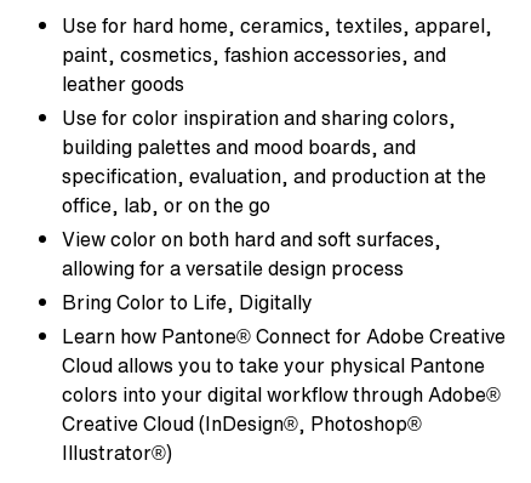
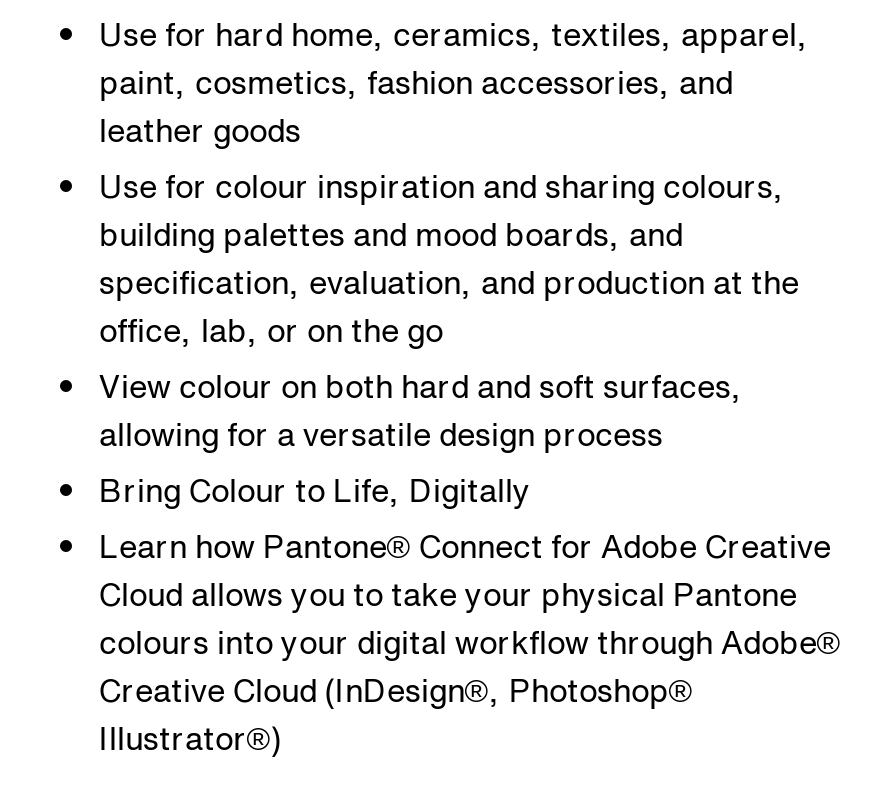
[62,103,456,132] Use for color inspiration and sharing colors, -> [98,162,784,210] Use for colour inspiration and sharing colours,
[62,224,442,254] View color on both hard and soft surfaces, -> [98,362,742,410] View colour on both hard and soft surfaces,
[62,287,313,317] Bring Color to Life, Digitally -> [98,466,530,514] Bring Colour to Life, Digitally
[62,380,501,409] colors into your digital workflow through Adobe® -> [98,618,840,666] colours into your digital workflow through Adobe®

